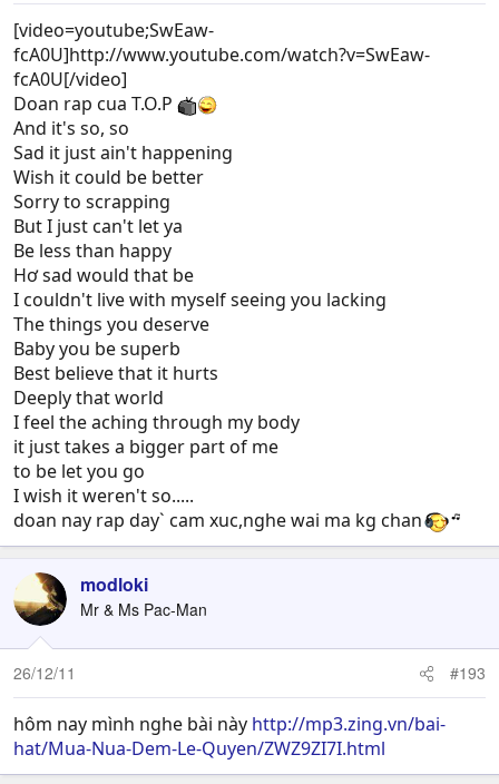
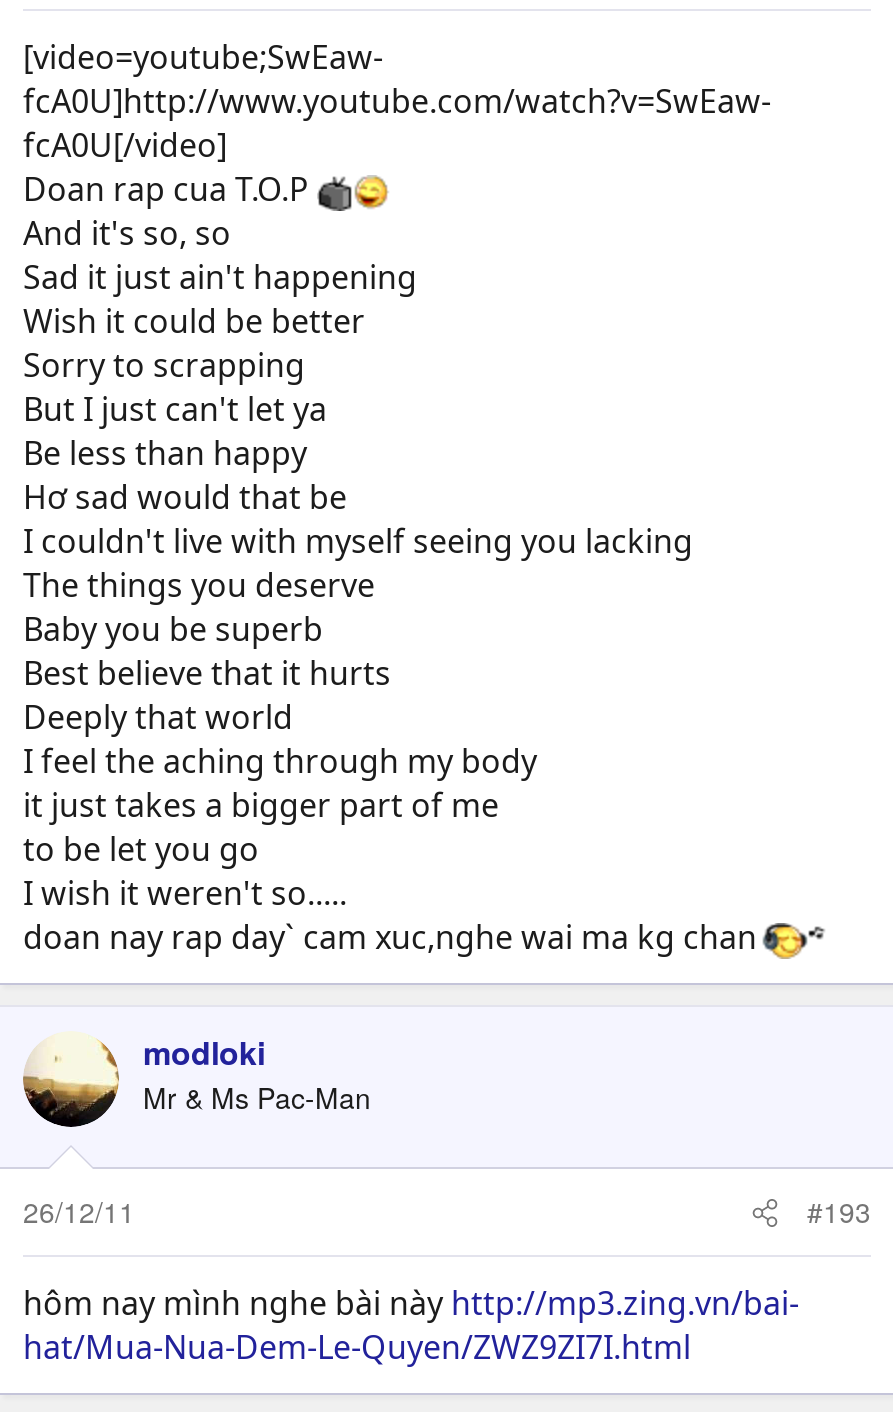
[13,571,68,623] [image] -> [21,1031,121,1125] [image]

